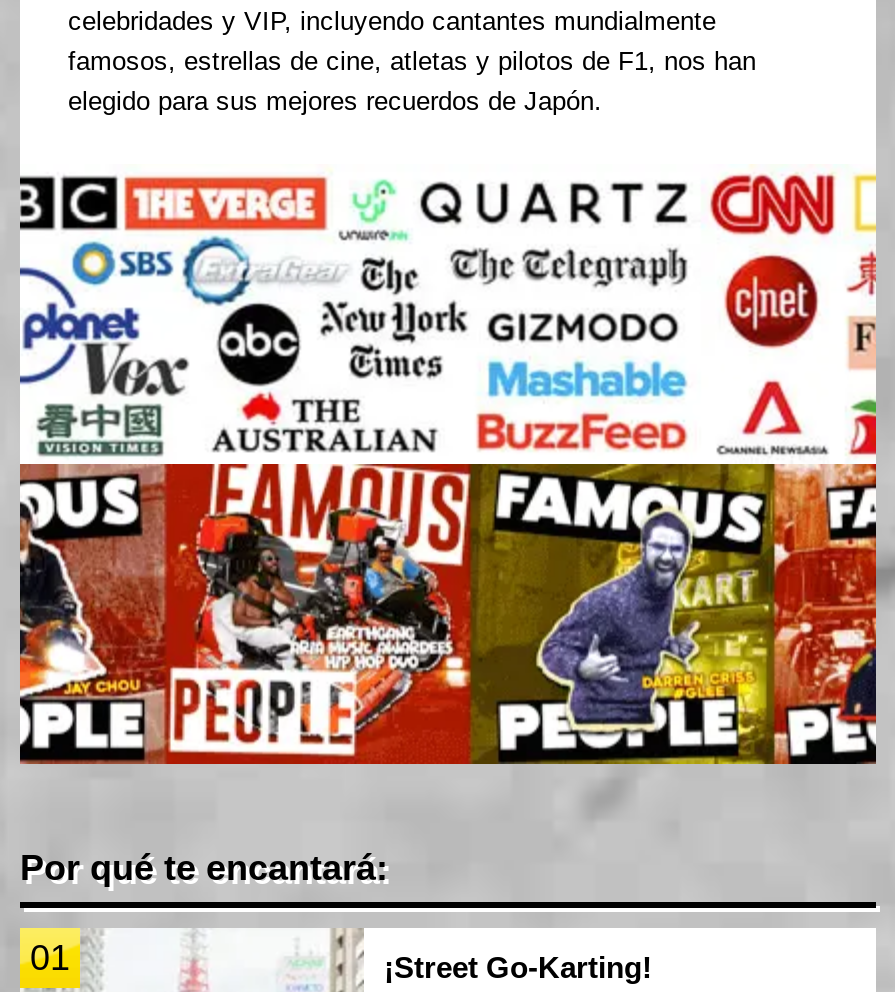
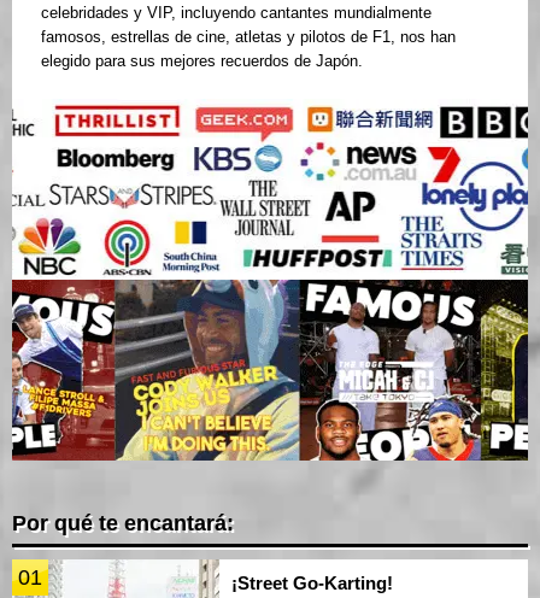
[18,172,878,766] [image] -> [11,104,529,462] [image]

